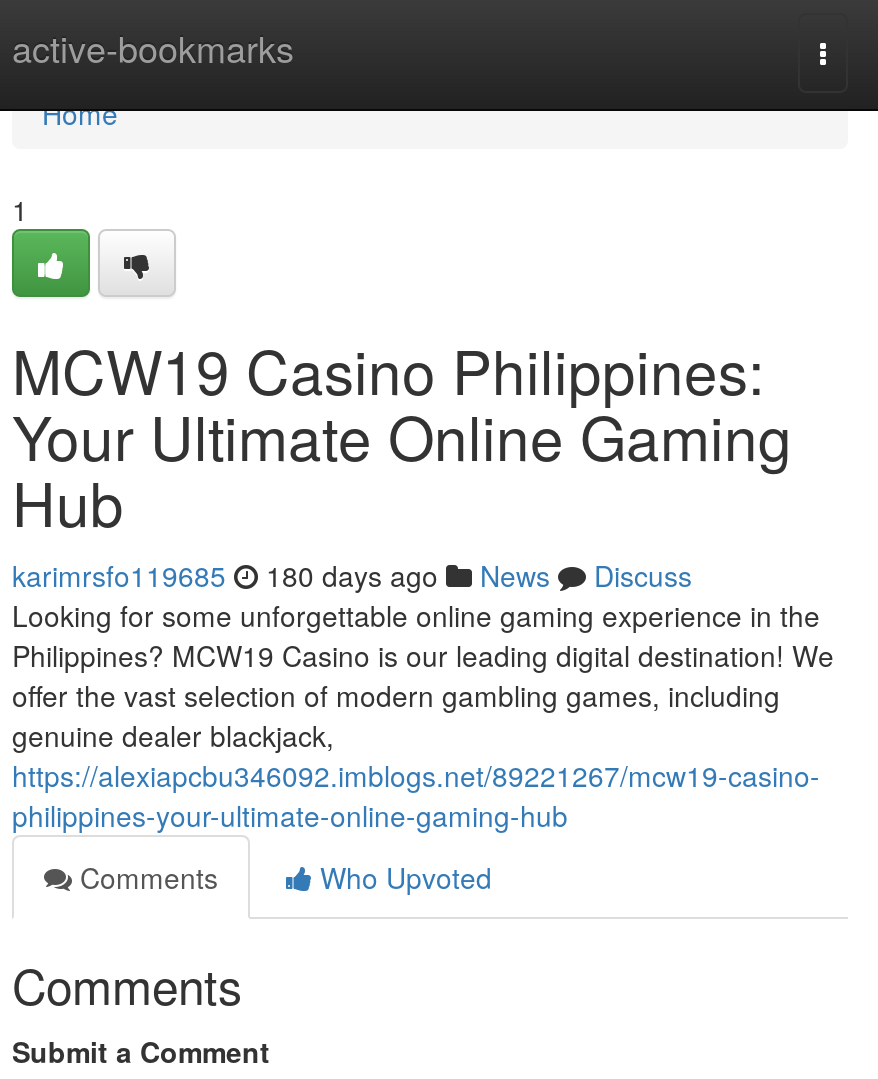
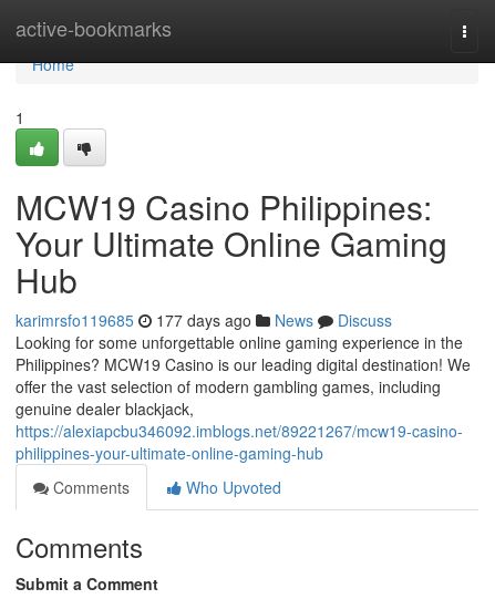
[12,555,692,595] karimrsfo119685 180 days ago News Discuss -> [16,309,392,331] karimrsfo119685 177 days ago News Discuss

